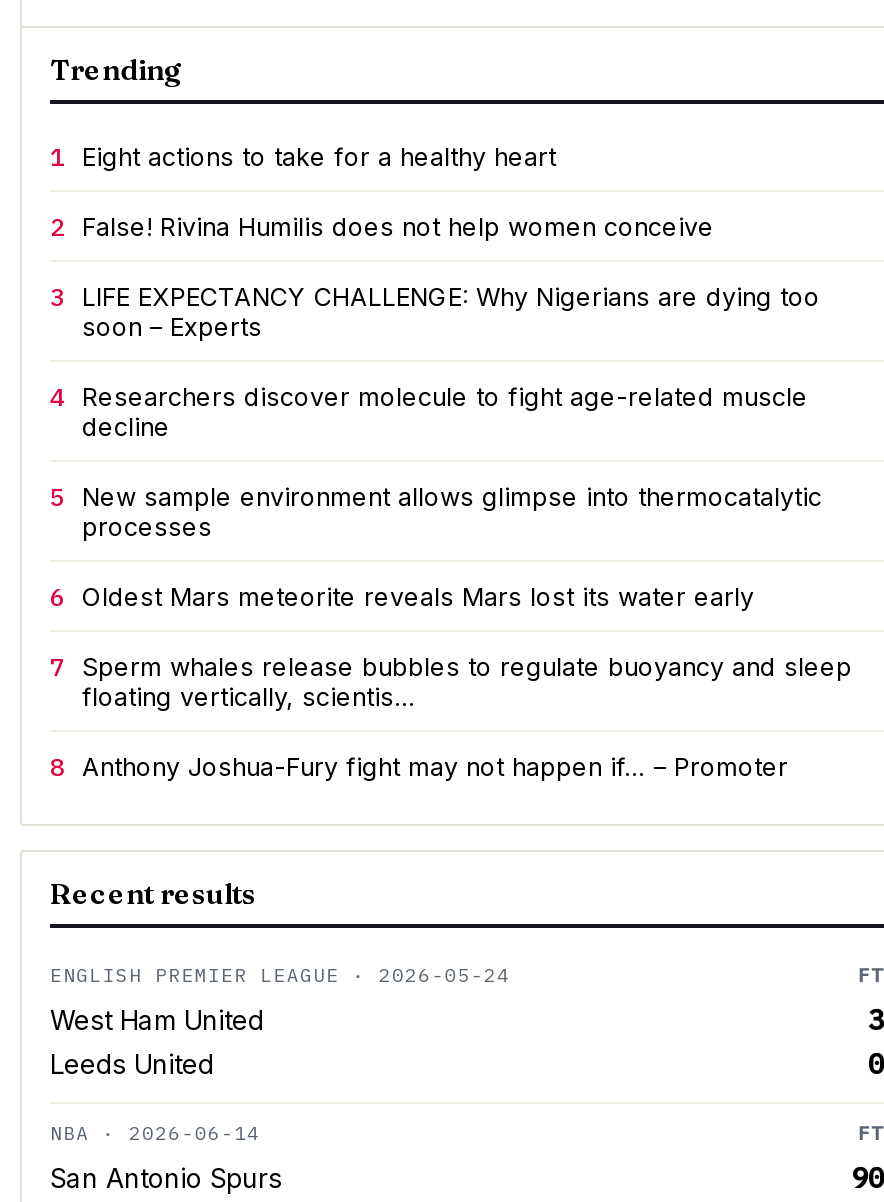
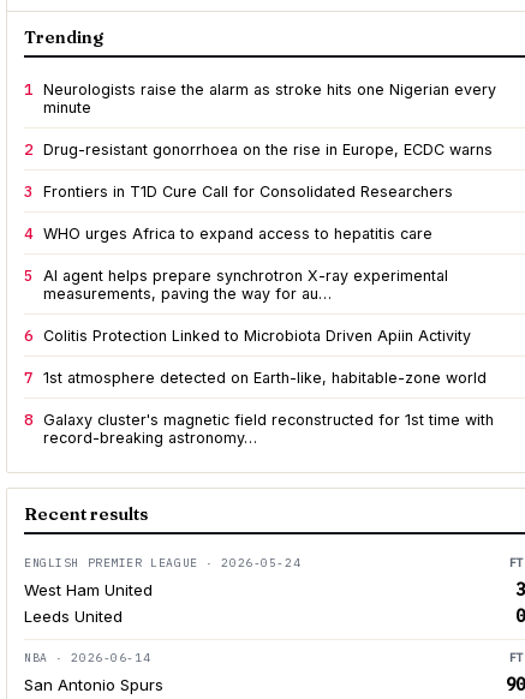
[50,140,556,172] 1 Eight actions to take for a healthy heart -> [24,79,496,116] 1 Neurologists raise the alarm as stroke hits one Nigerian every | minute
[50,210,714,242] 2 False! Rivina Humilis does not help women conceive -> [24,139,493,159] 2 Drug-resistant gonorrhoea on the rise in Europe, ECDC warns
[50,280,820,342] 3 LIFE EXPECTANCY CHALLENGE: Why Nigerians are dying too | soon – Experts -> [24,181,453,201] 3 Frontiers in T1D Cure Call for Consolidated Researchers
[50,380,808,442] 4 Researchers discover molecule to fight age-related muscle | decline -> [24,223,432,243] 4 WHO urges Africa to expand access to hepatitis care
[50,480,822,542] 5 New sample environment allows glimpse into thermocatalytic | processes -> [24,265,448,303] 5 AI agent helps prepare synchrotron X-ray experimental | measurements, paving the way for au…
[50,580,754,612] 6 Oldest Mars meteorite reveals Mars lost its water early -> [24,325,471,345] 6 Colitis Protection Linked to Microbiota Driven Apiin Activity
[50,650,852,712] 7 Sperm whales release bubbles to regulate buoyancy and sleep | floating vertically, scientis… -> [24,368,487,387] 7 1st atmosphere detected on Earth-like, habitable-zone world
[50,750,788,782] 8 Anthony Joshua-Fury fight may not happen if… – Promoter -> [24,410,494,447] 8 Galaxy cluster's magnetic field reconstructed for 1st time with | record-breaking astronomy…

